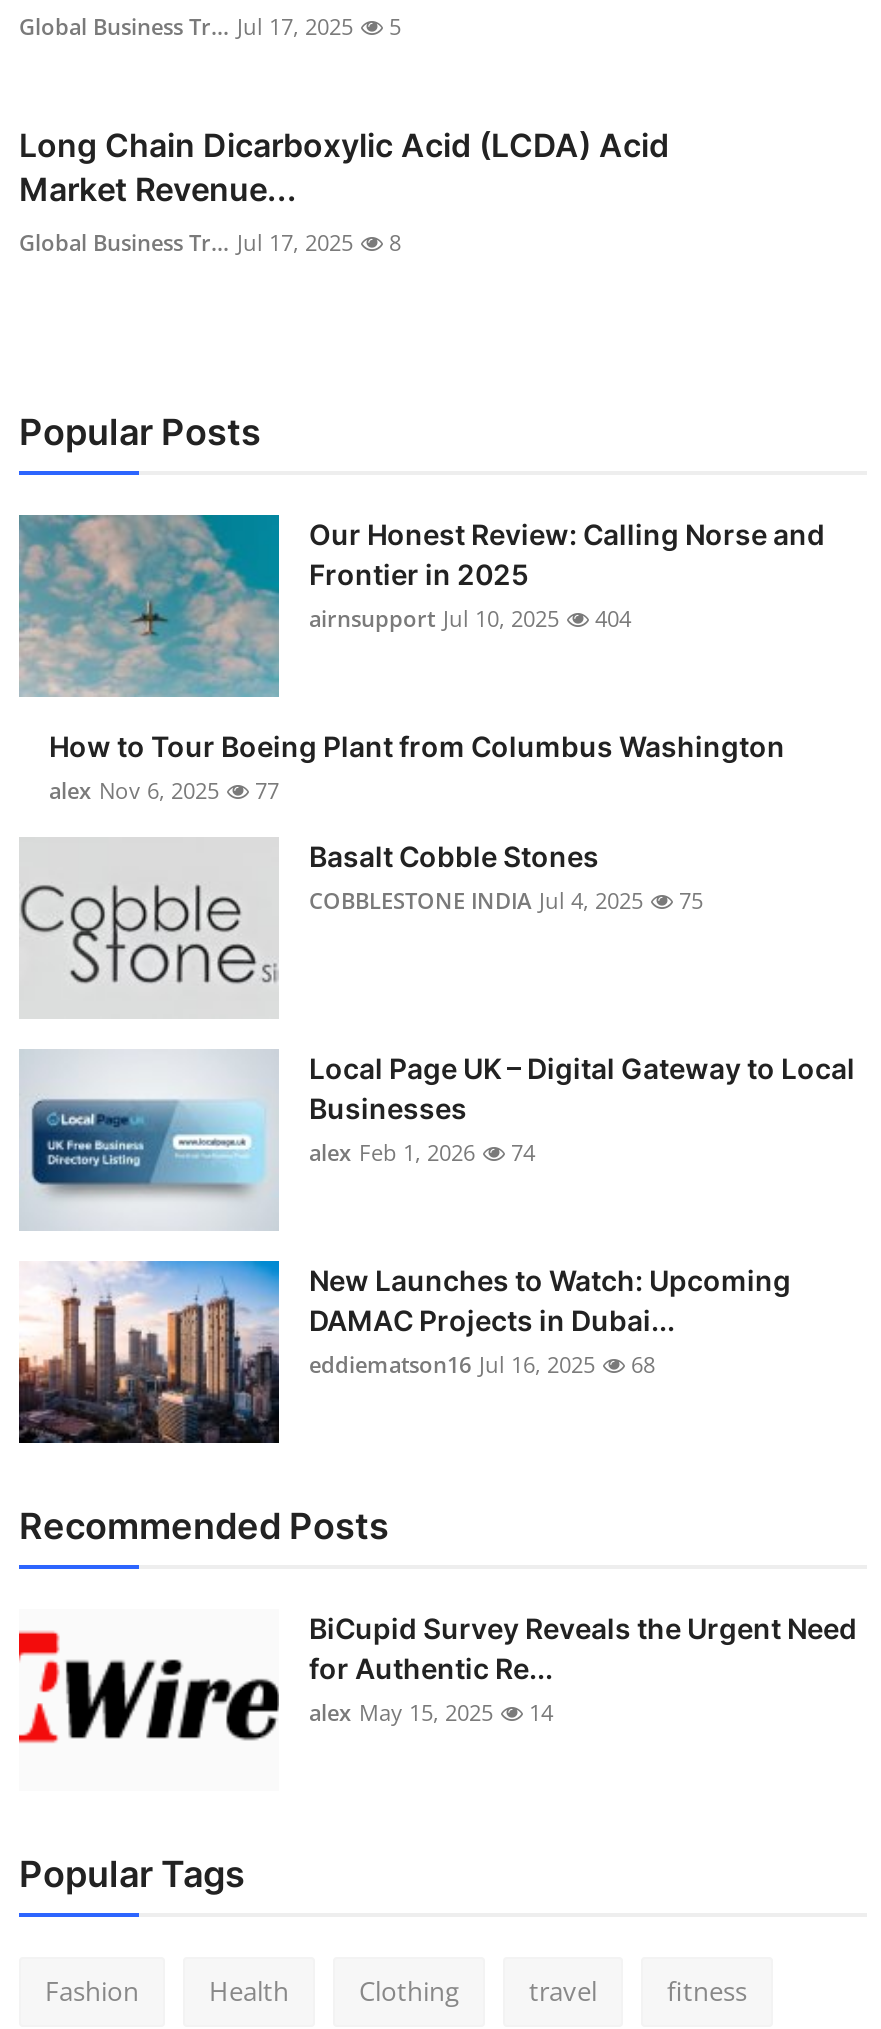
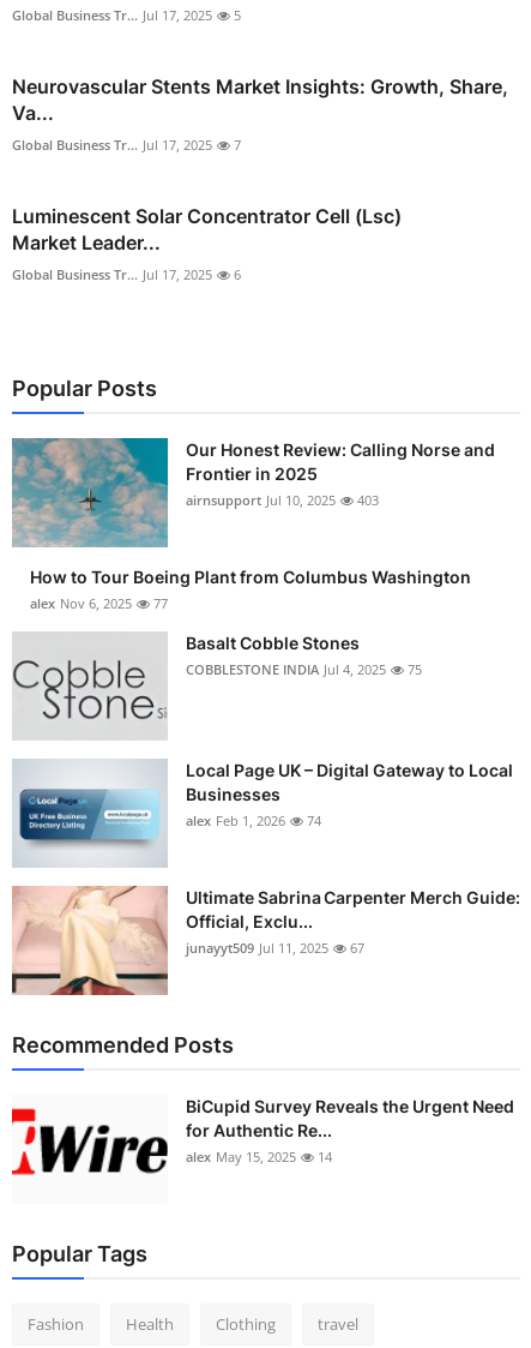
[19,125,669,209] Long Chain Dicarboxylic Acid (LCDA) Acid | Market Revenue... -> [12,75,508,125] Neurovascular Stents Market Insights: Growth, Share, | Va...
[383,227,401,257] 8 -> [12,136,402,284] 7 | Luminescent Solar Concentrator Cell (Lsc) | Market Leader... | Global Business Tr... Jul 17, 2025 | 6
[309,603,631,633] airnsupport Jul 10, 2025 404 -> [186,491,379,509] airnsupport Jul 10, 2025 403
[17,1258,791,1446] [image] | New Launches to Watch: Upcoming | DAMAC Projects in Dubai... | eddiematson16 Jul 16, 2025 | 68 -> [11,885,520,996] [image] | Ultimate Sabrina Carpenter Merch Guide: | Official, Exclu... | junayyt509 Jul 11, 2025 | 67
[667,1973,747,2009] fitness -> none

